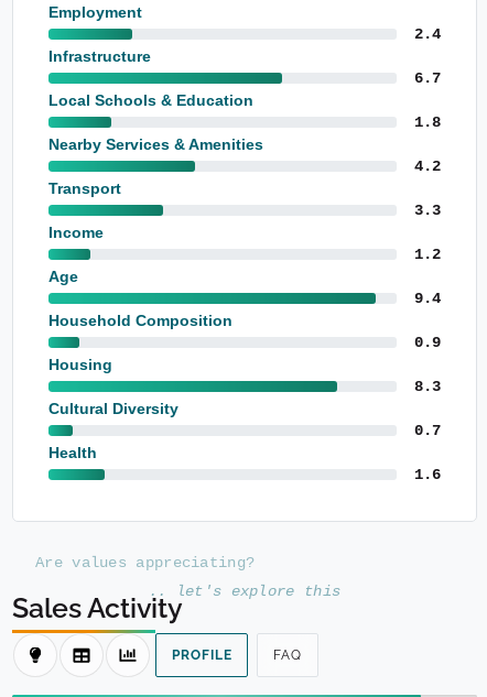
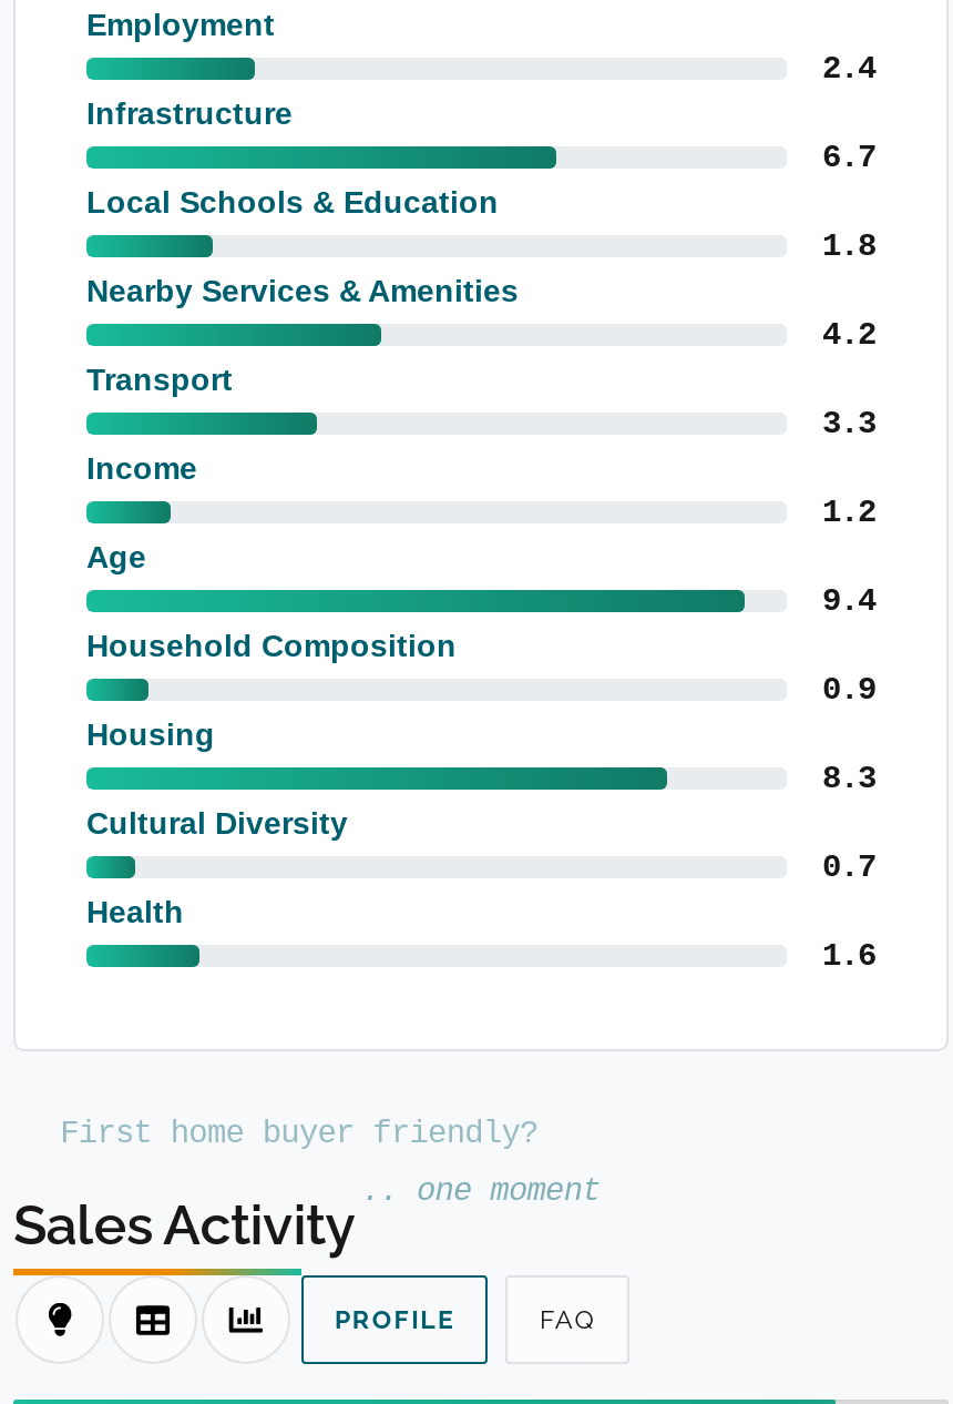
[35,554,255,571] Are values appreciating? -> [60,1116,538,1151] First home buyer friendly?
[149,582,341,600] .. let ' s exp l ore this -> [361,1173,600,1209] .. one moment

